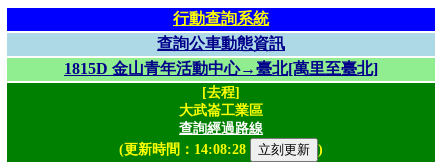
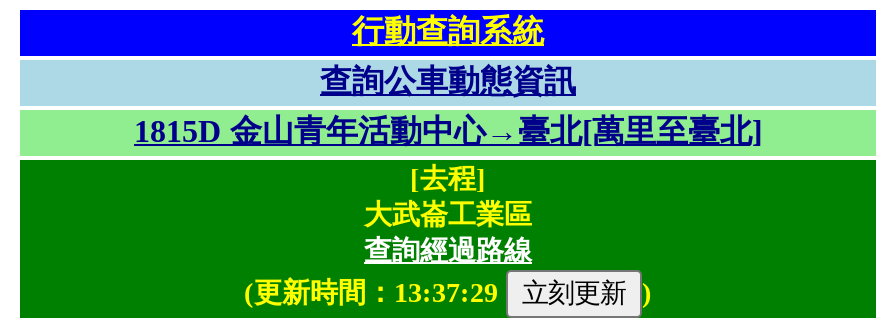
[119,142,246,157] (更新時間：14:08:28 -> [244,278,498,308] (更新時間：13:37:29

